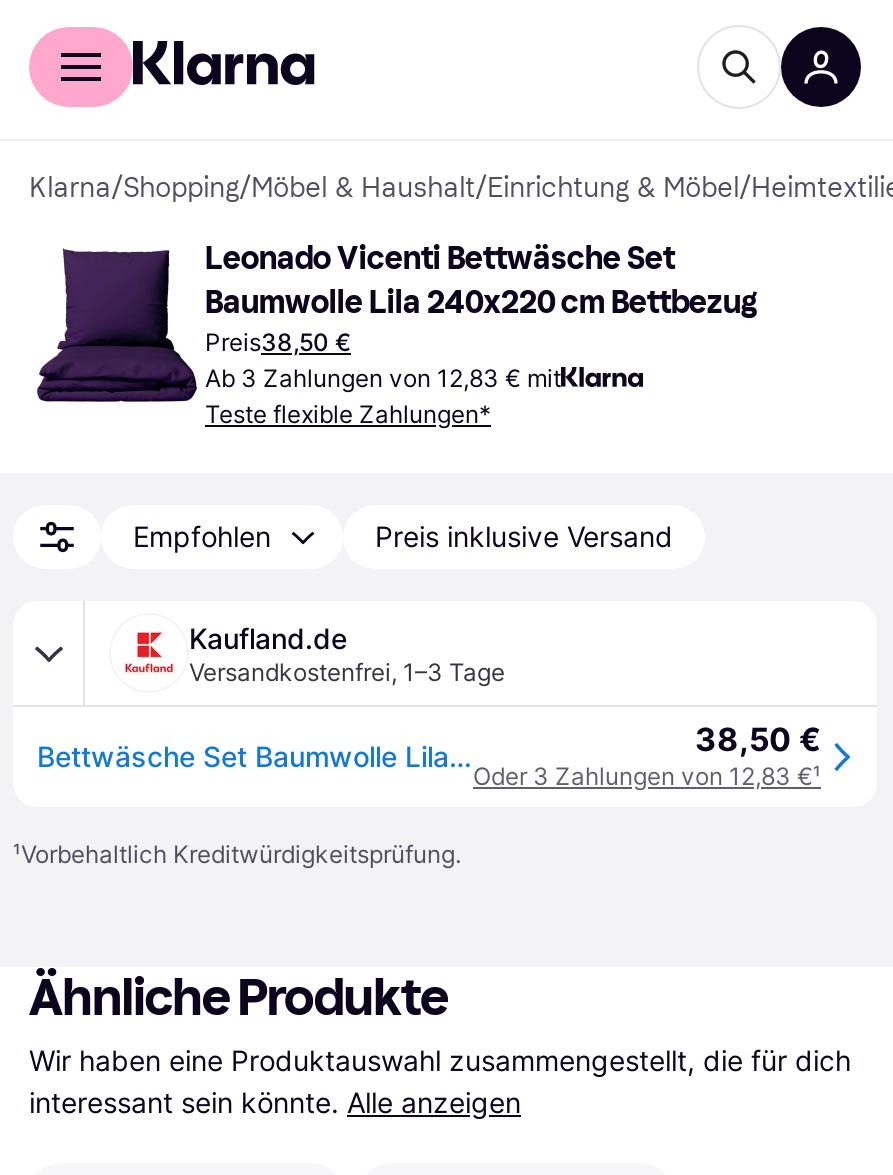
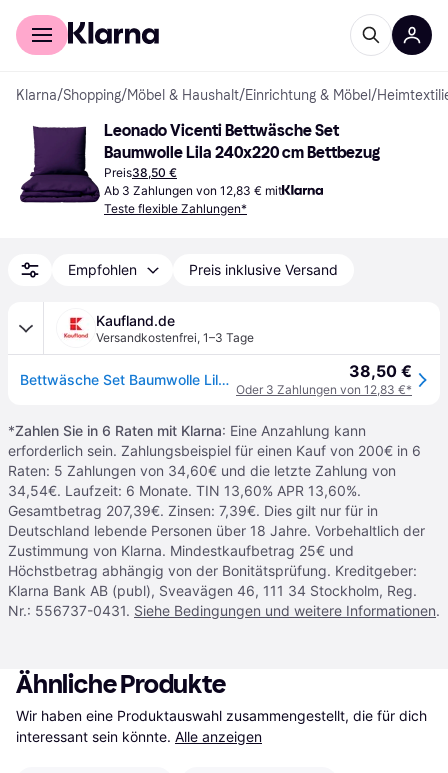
[473,761,821,791] Oder 3 Zahlungen von 12,83 €¹ -> [236,382,412,397] Oder 3 Zahlungen von 12,83 €*
[13,839,461,869] ¹Vorbehaltlich Kreditwürdigkeitsprüfung. -> [8,422,440,619] *Zahlen Sie in 6 Raten mit Klarna: Eine Anzahlung kann | erforderlich sein. Zahlungsbeispiel für einen Kauf von 200€ in 6 | Raten: 5 Zahlungen von 34,60€ und die letzte Zahlung von | 34,54€. Laufzeit: 6 Monate. TIN 13,60% APR 13,60%. | Gesamtbetrag 207,39€. Zinsen: 7,39€. Dies gilt nur für in | Deutschland lebende Personen über 18 Jahre. Vorbehaltlich der | Zustimmung von Klarna. Mindestkaufbetrag 25€ und | Höchstbetrag abhängig von der Bonitätsprüfung. Kreditgeber: | Klarna Bank AB (publ), Sveavägen 46, 111 34 Stockholm, Reg. | Nr.: 556737-0431. Siehe Bedingungen und weitere Informationen.

